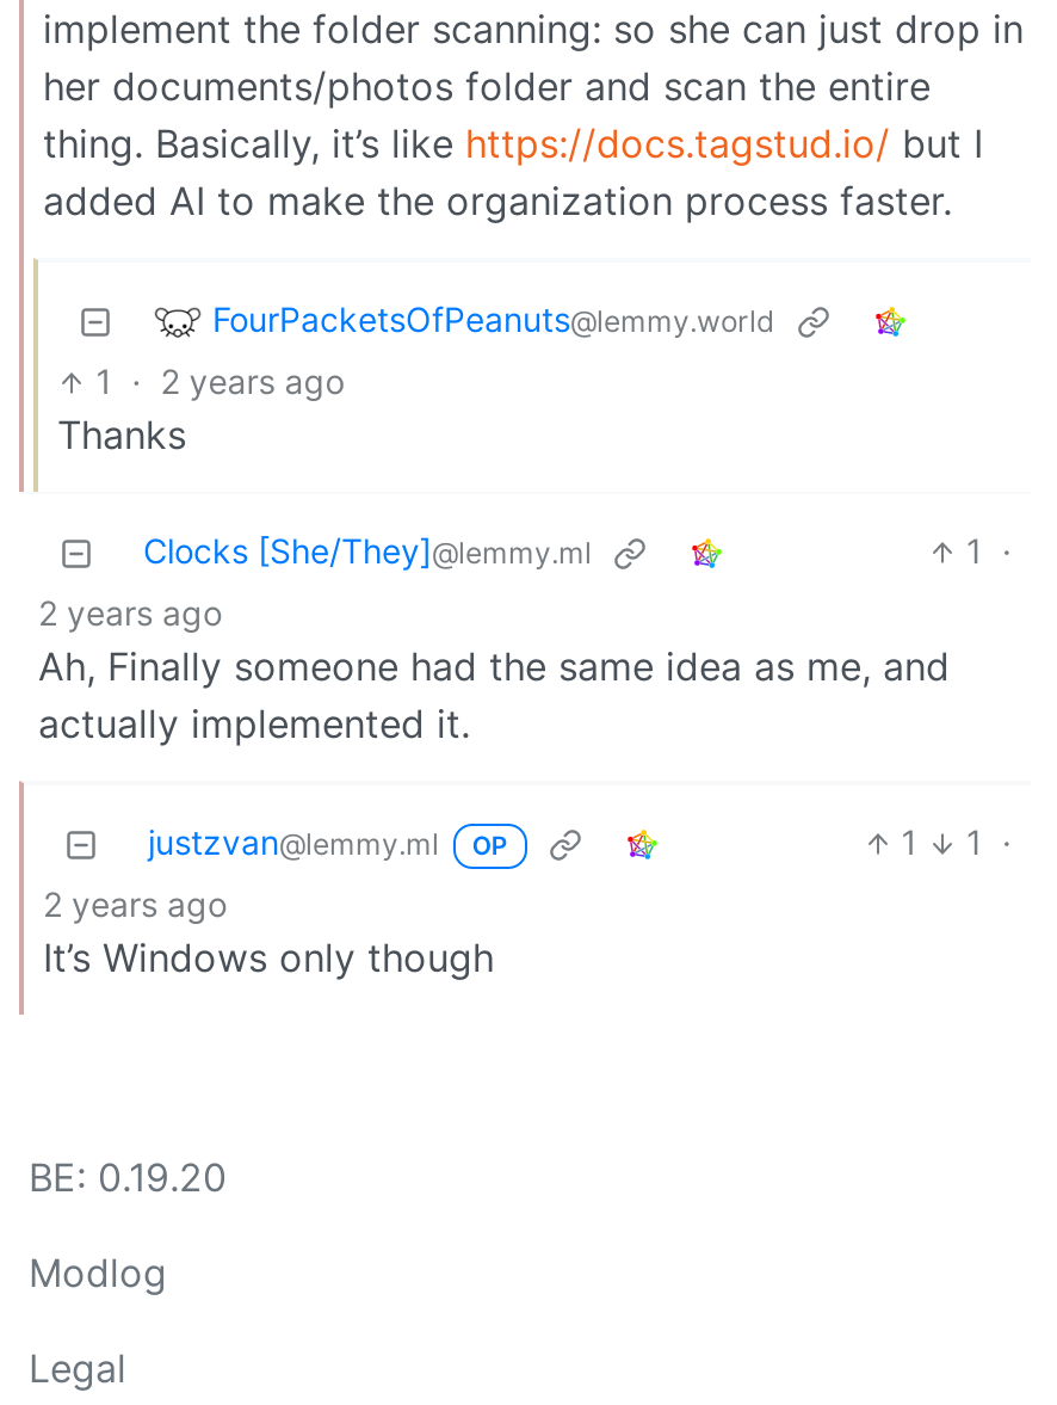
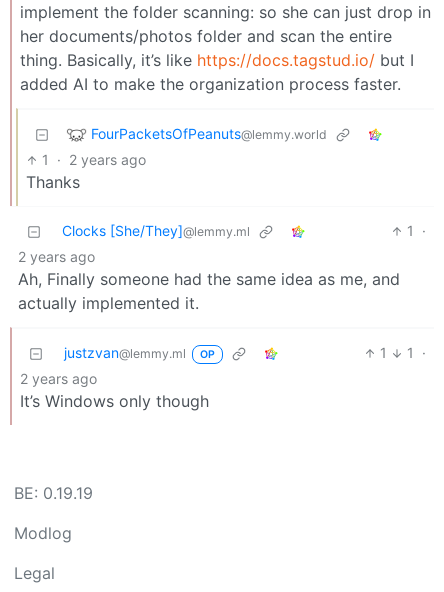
[29,1154,227,1202] BE: 0.19.20 -> [14,483,93,503] BE: 0.19.19

